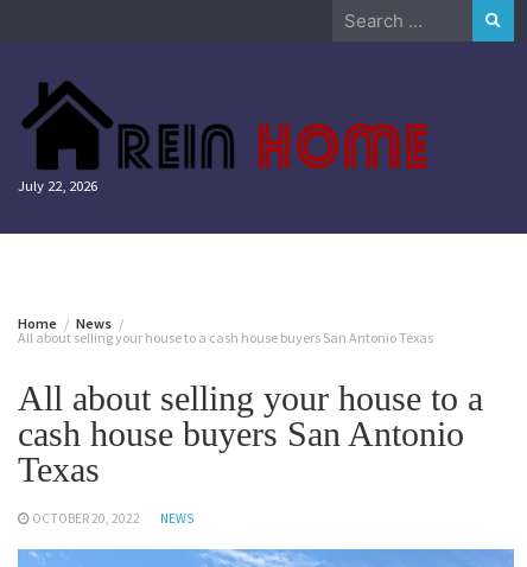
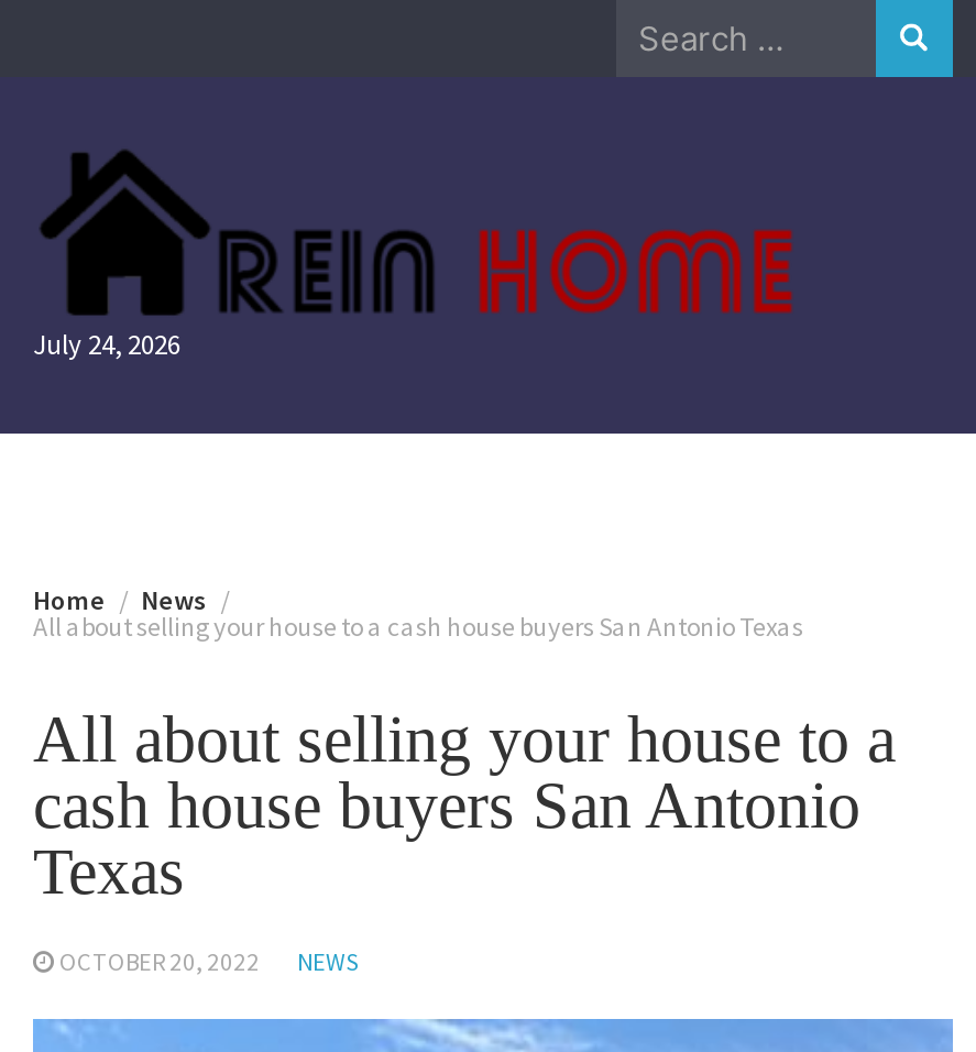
[18,176,97,195] July 22, 2026 -> [33,326,180,361] July 24, 2026

